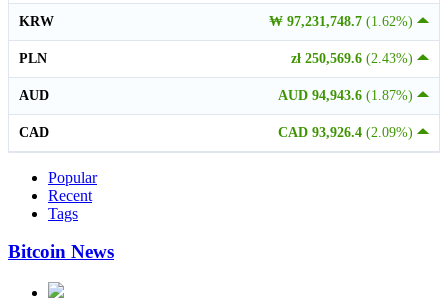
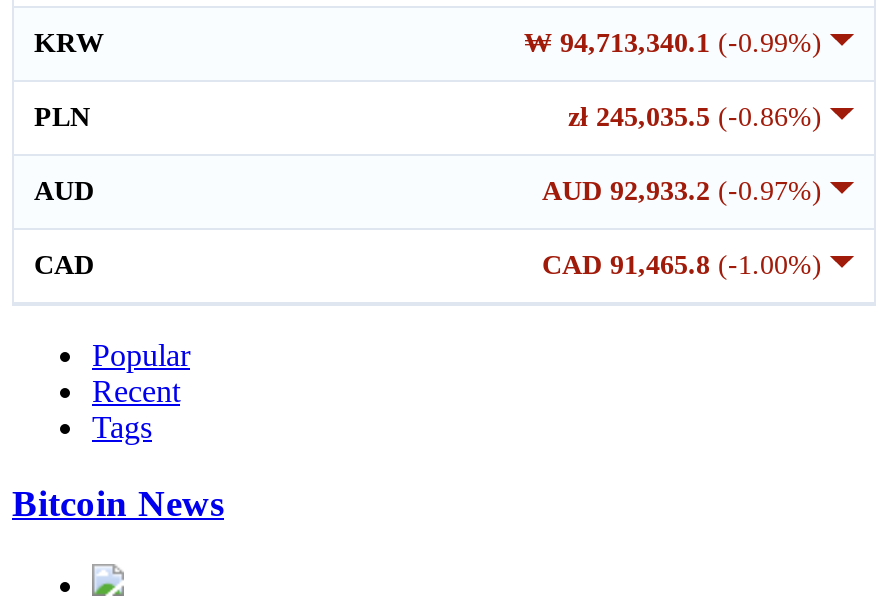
[269,14,417,29] ₩ 97,231,748.7 (1.62%) -> [524,27,830,57] ₩ 94,713,340.1 (-0.99%)
[291,51,417,66] zł 250,569.6 (2.43%) -> [568,101,830,131] zł 245,035.5 (-0.86%)
[278,88,417,103] AUD 94,943.6 (1.87%) -> [542,175,830,205] AUD 92,933.2 (-0.97%)
[278,125,417,140] CAD 93,926.4 (2.09%) -> [542,249,830,279] CAD 91,465.8 (-1.00%)

